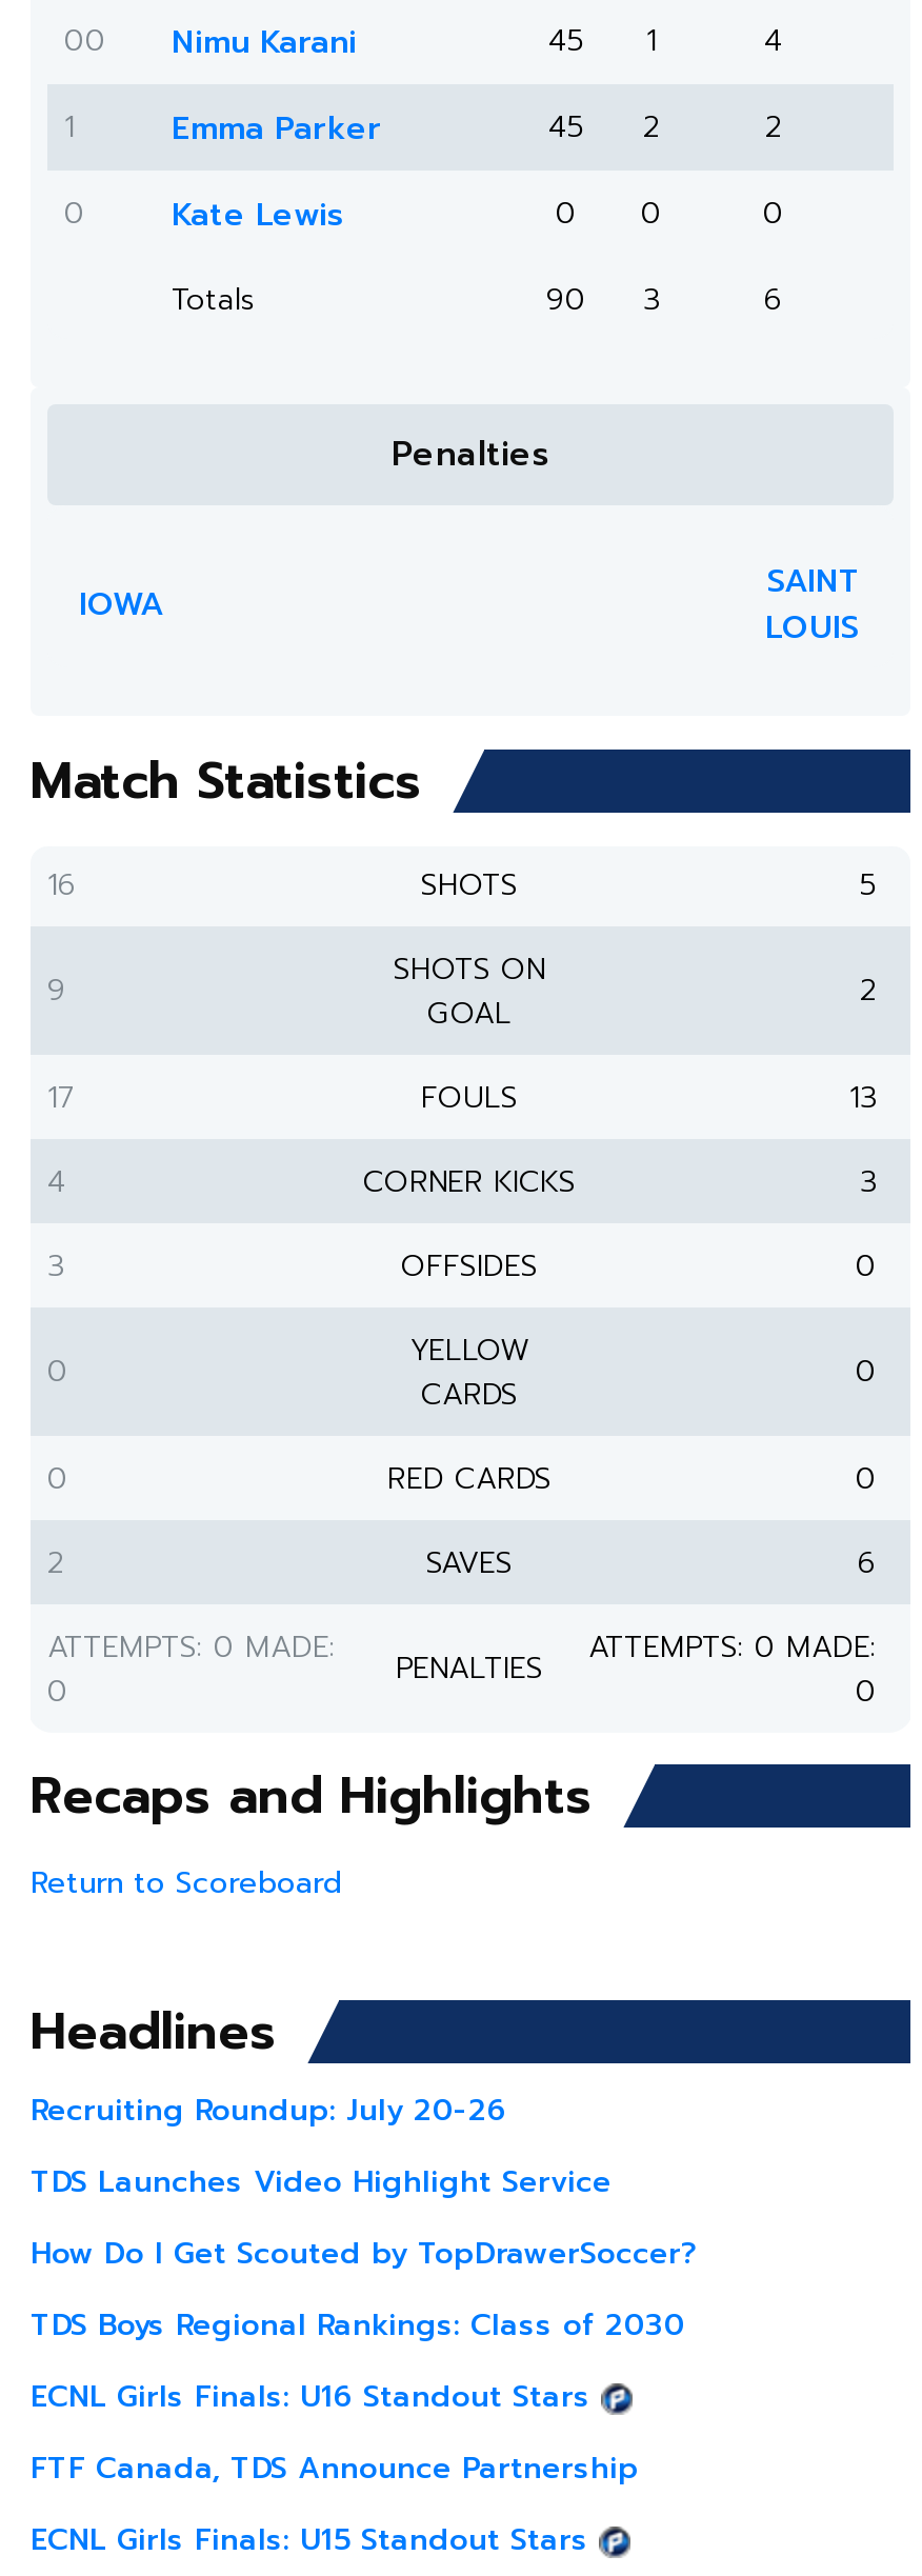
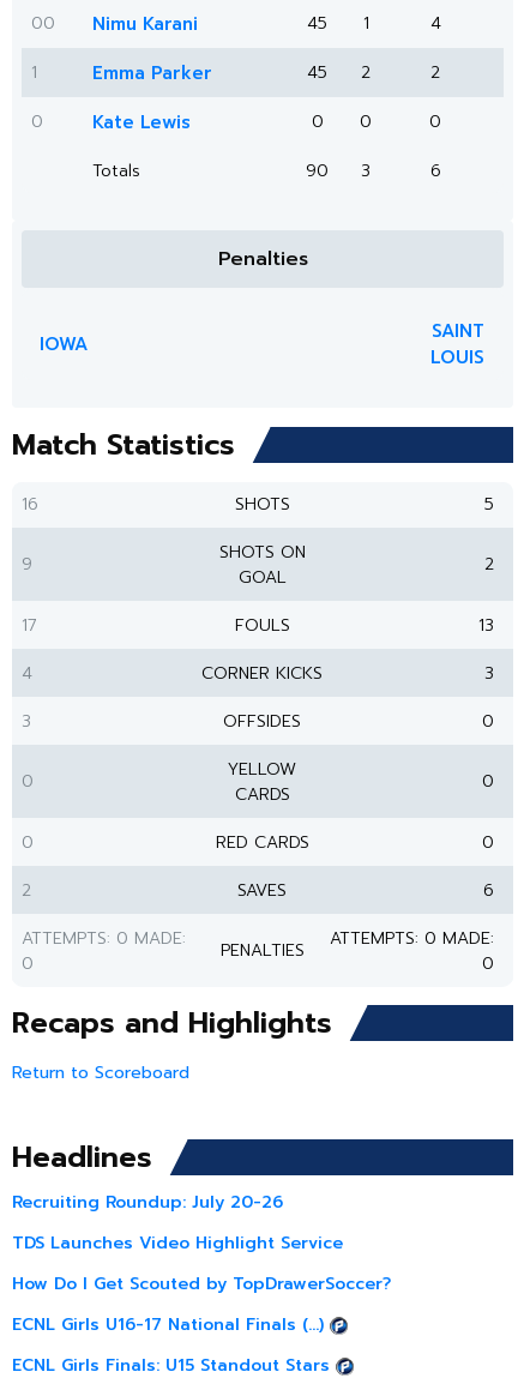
[31,2303,685,2491] TDS Boys Regional Rankings: Class of 2030 | ECNL Girls Finals: U16 Standout Stars | FTF Canada, TDS Announce Partnership -> [12,1312,324,1337] ECNL Girls U16-17 National Finals (...)

